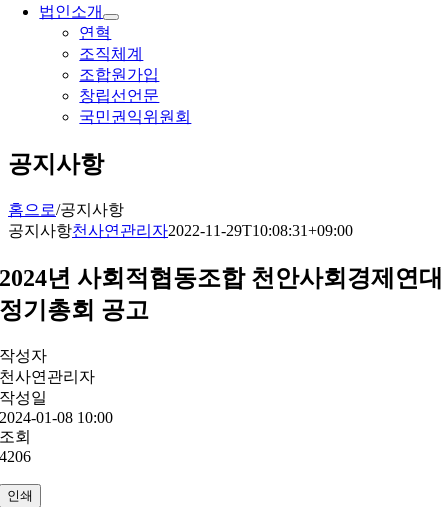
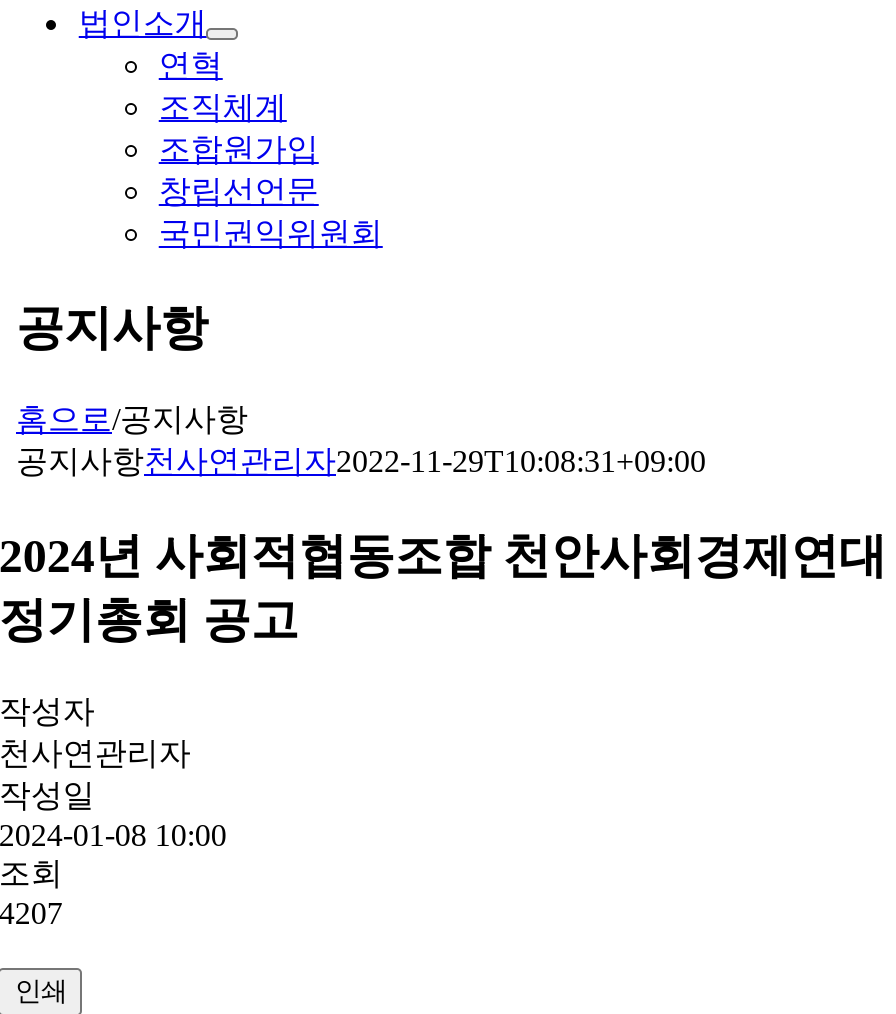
[0,448,31,465] 4206 -> [0,895,63,929] 4207

